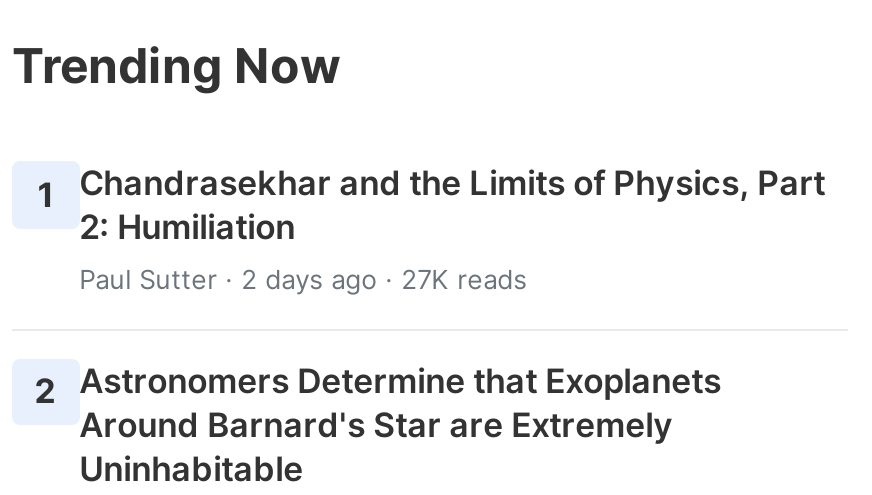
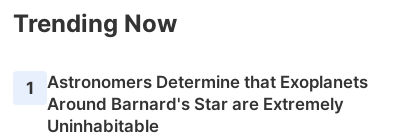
[35,164,825,412] Chandrasekhar and the Limits of Physics, Part | 2: Humiliation | Paul Sutter · 2 days ago · 27K reads | 2 Astronomers Determine that Exoplanets -> [47,72,368,92] Astronomers Determine that Exoplanets

